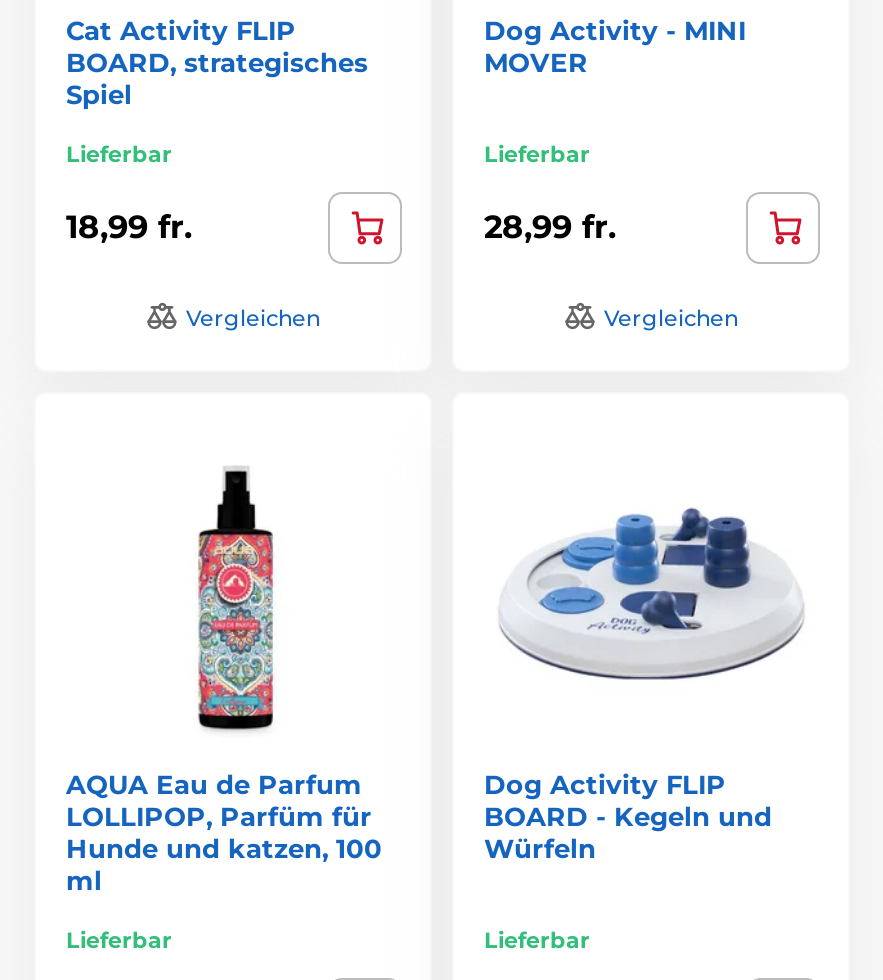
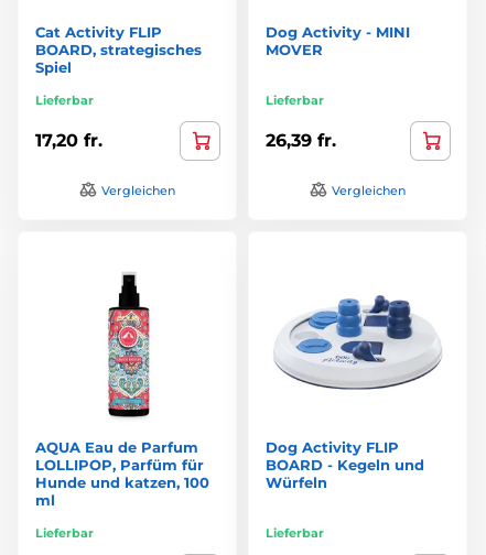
[66,208,192,246] 18,99 fr. -> [35,130,102,151] 17,20 fr.
[484,208,616,246] 28,99 fr. -> [266,130,336,151] 26,39 fr.

